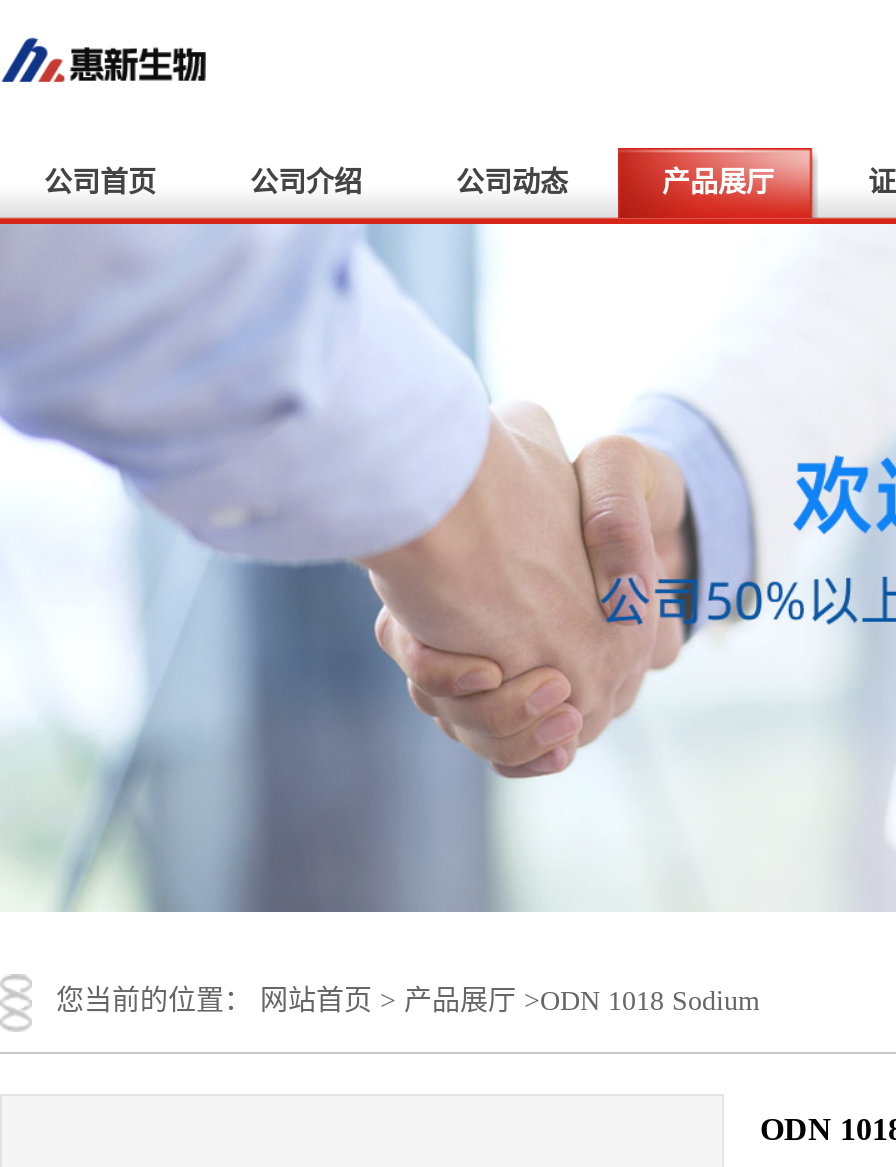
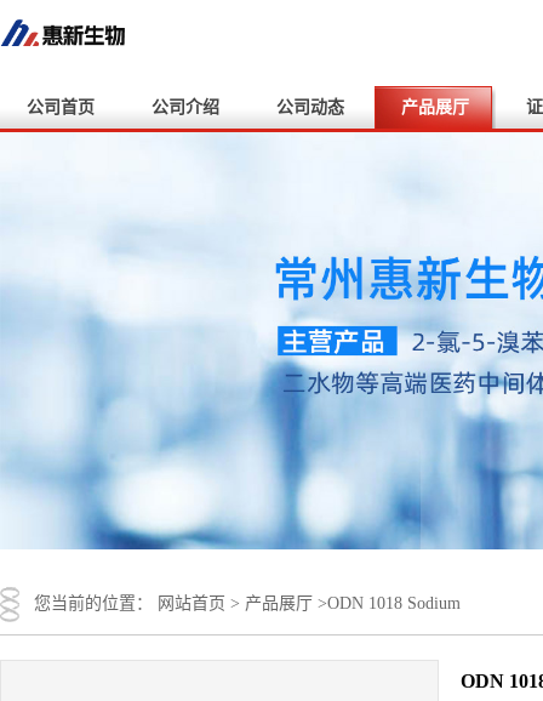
[6,224,890,914] [image] -> [4,132,539,551] [image]

